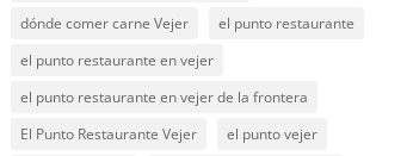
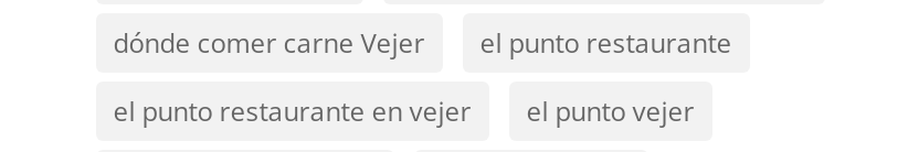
[20,87,308,144] el punto restaurante en vejer de la frontera | El Punto Restaurante Vejer -> none

